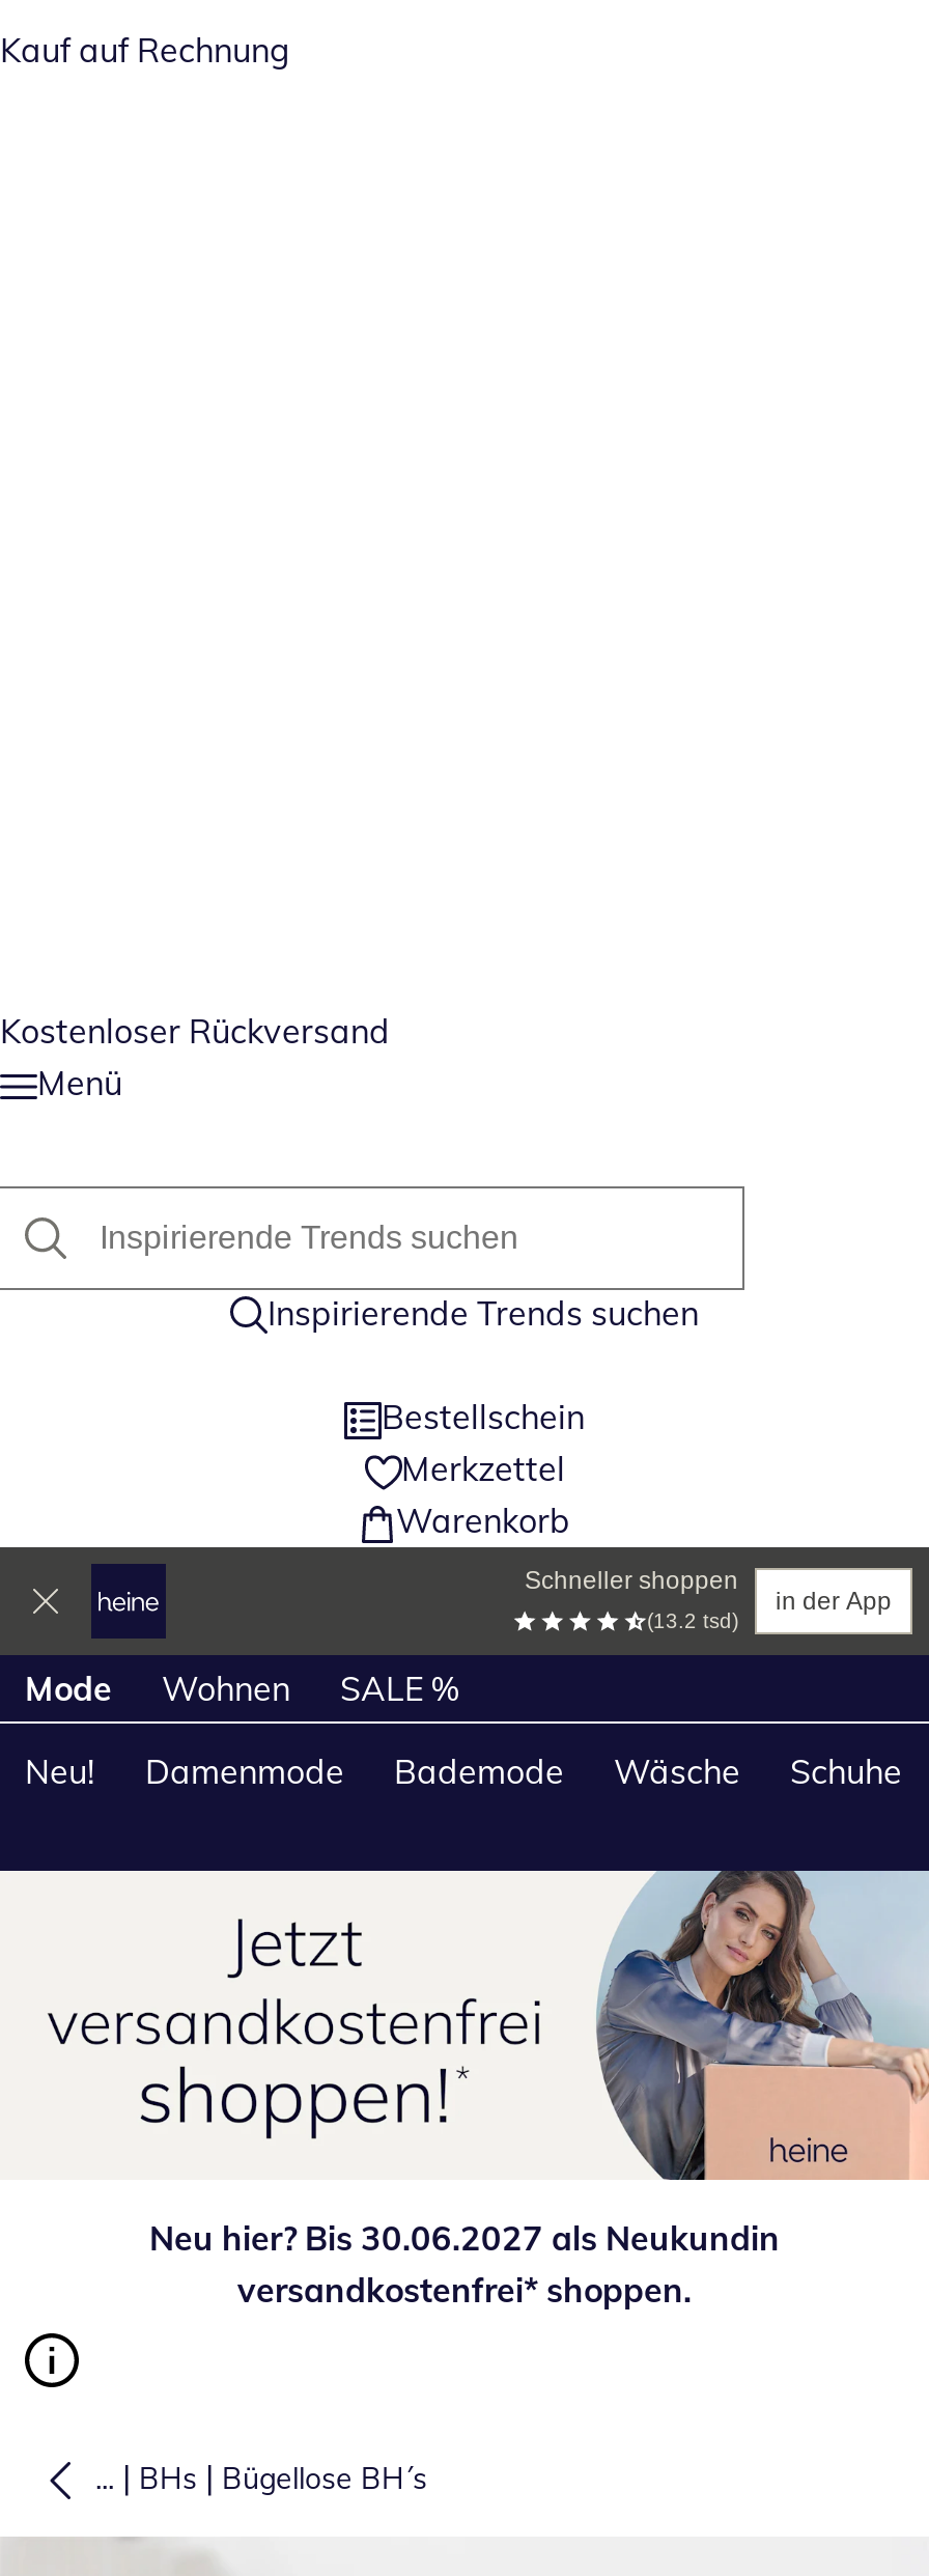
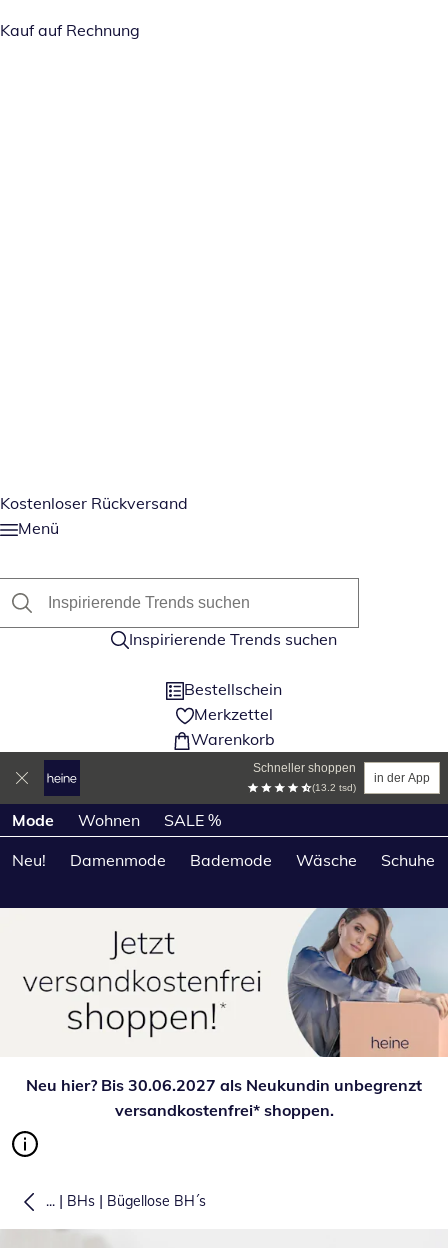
[149,2218,780,2259] Neu hier? Bis 30.06.2027 als Neukundin -> [26,1075,422,1095] Neu hier? Bis 30.06.2027 als Neukundin unbegrenzt

